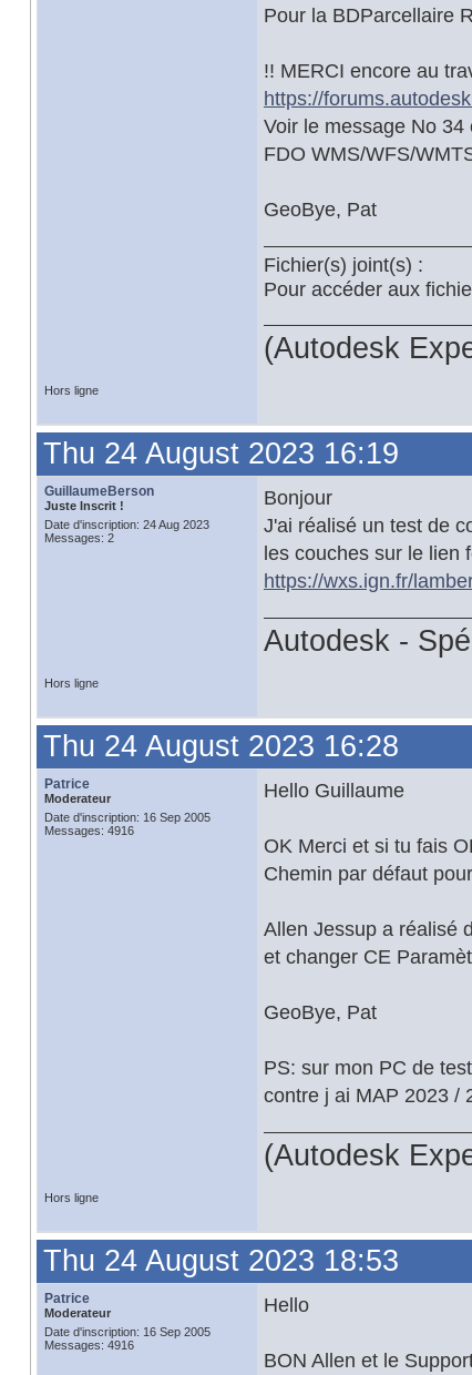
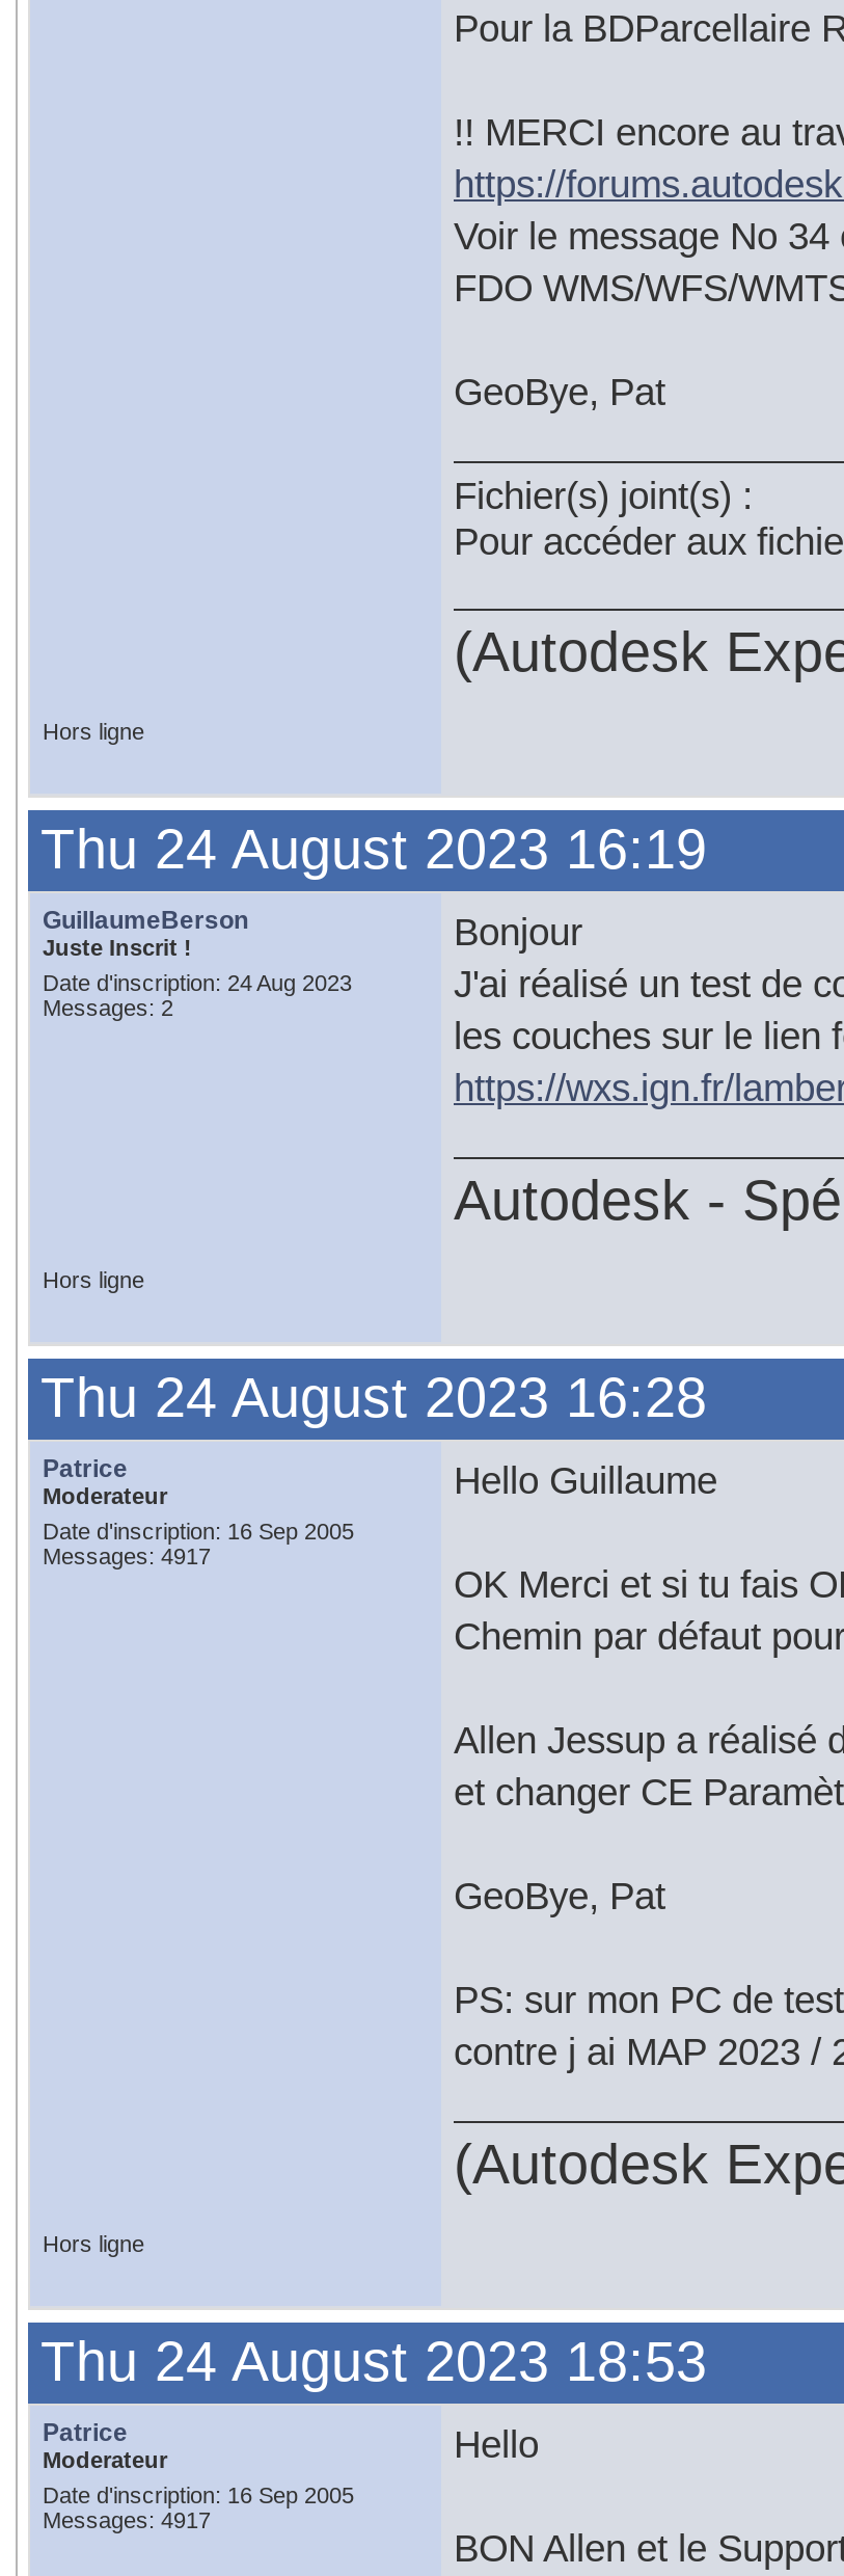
[44,824,134,837] Messages: 4916 -> [43,1544,211,1568] Messages: 4917
[44,1338,134,1352] Messages: 4916 -> [43,2507,211,2532] Messages: 4917

